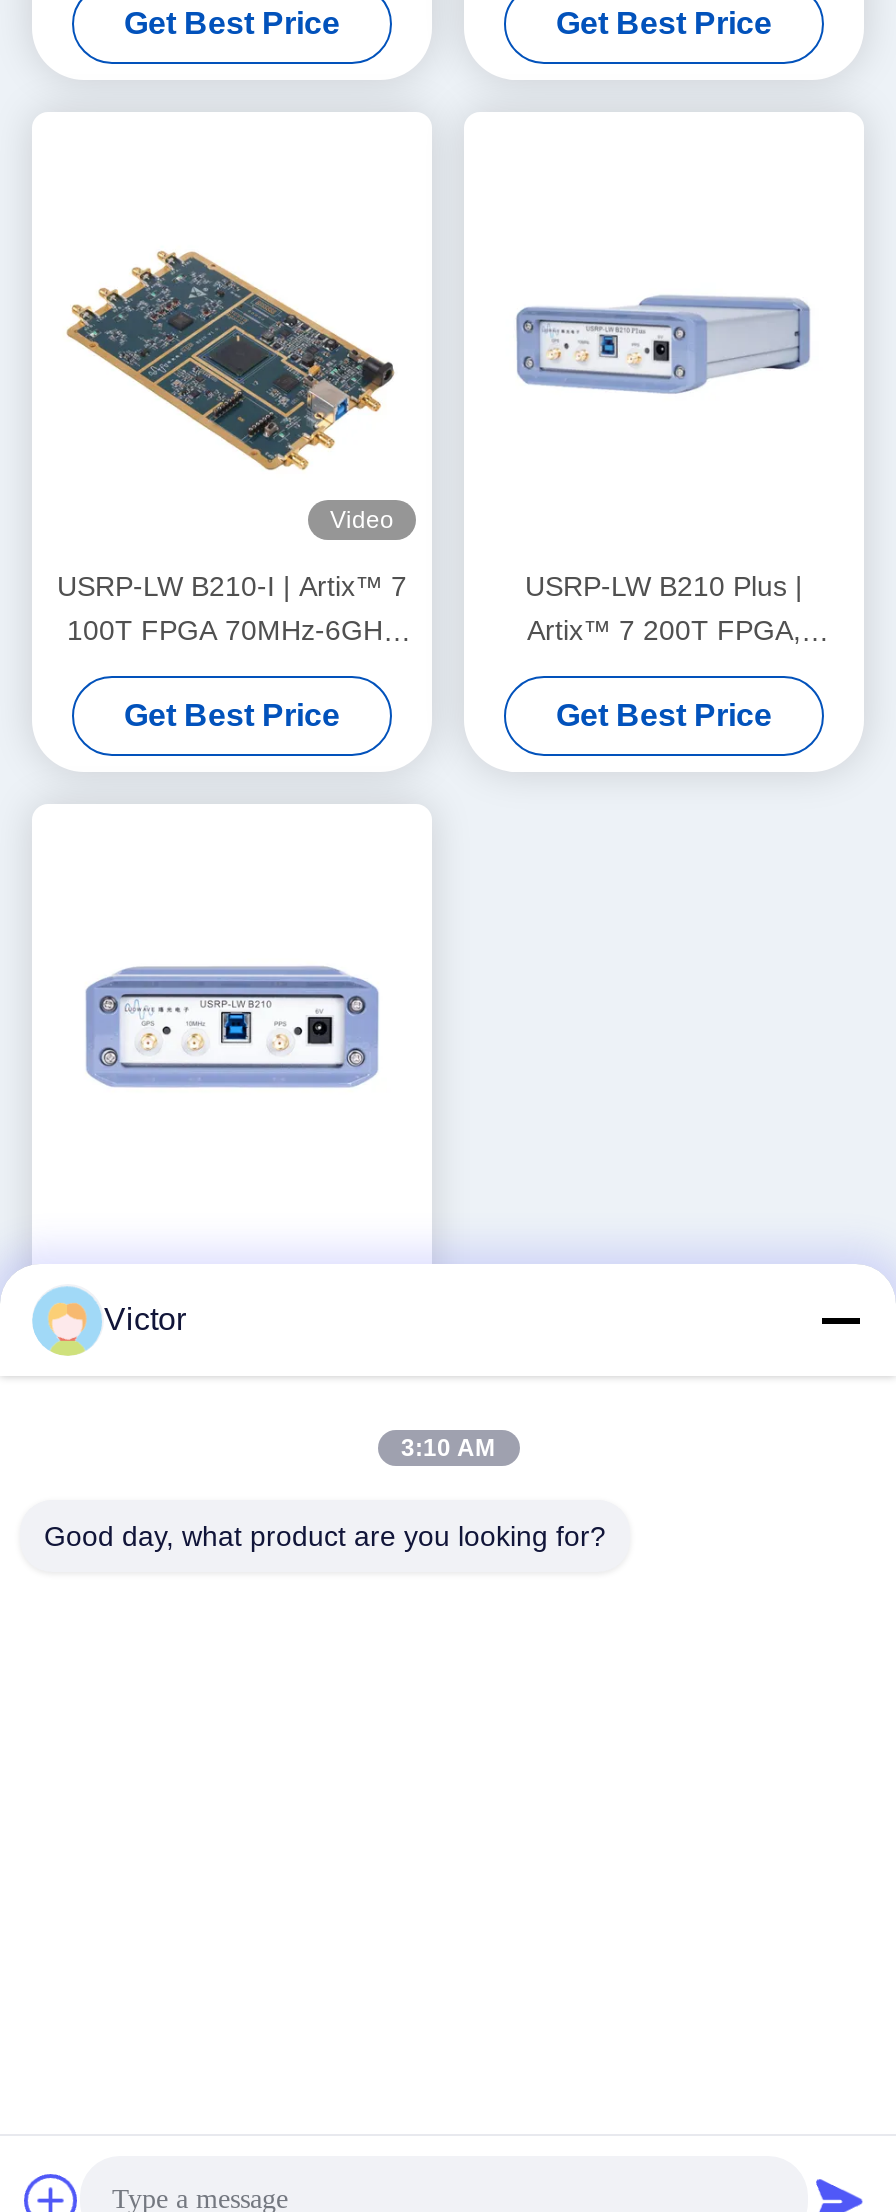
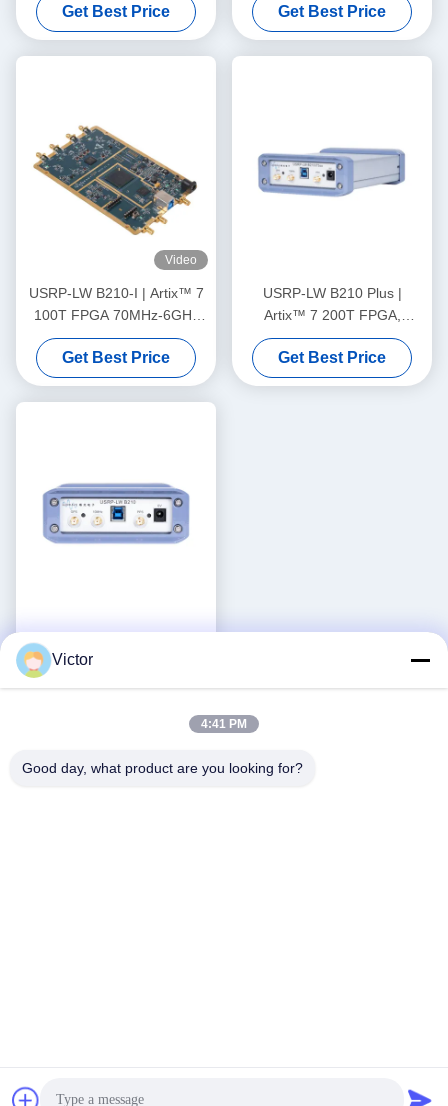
[401,1434,495,1462] 3:10 AM -> [201,717,247,731] 4:41 PM

